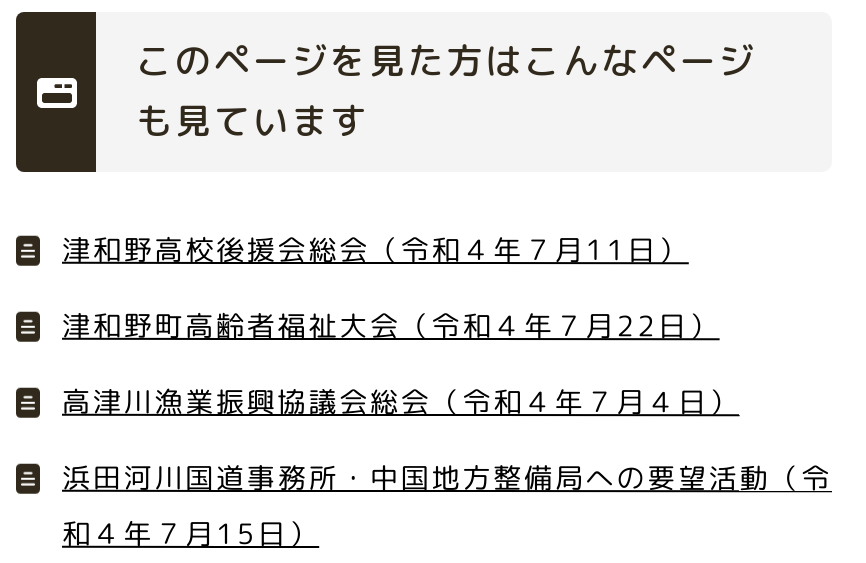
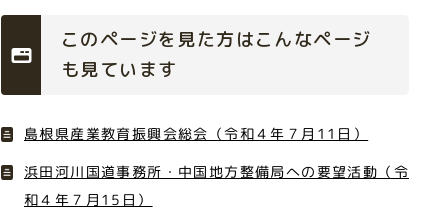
[62,230,740,420] 津和野高校後援会総会（令和４年７月11日） | 津和野町高齢者福祉大会（令和４年７月22日） | 高津川漁業振興協議会総会（令和４年７月４日） -> [24,124,368,143] 島根県産業教育振興会総会（令和４年７月11日）

